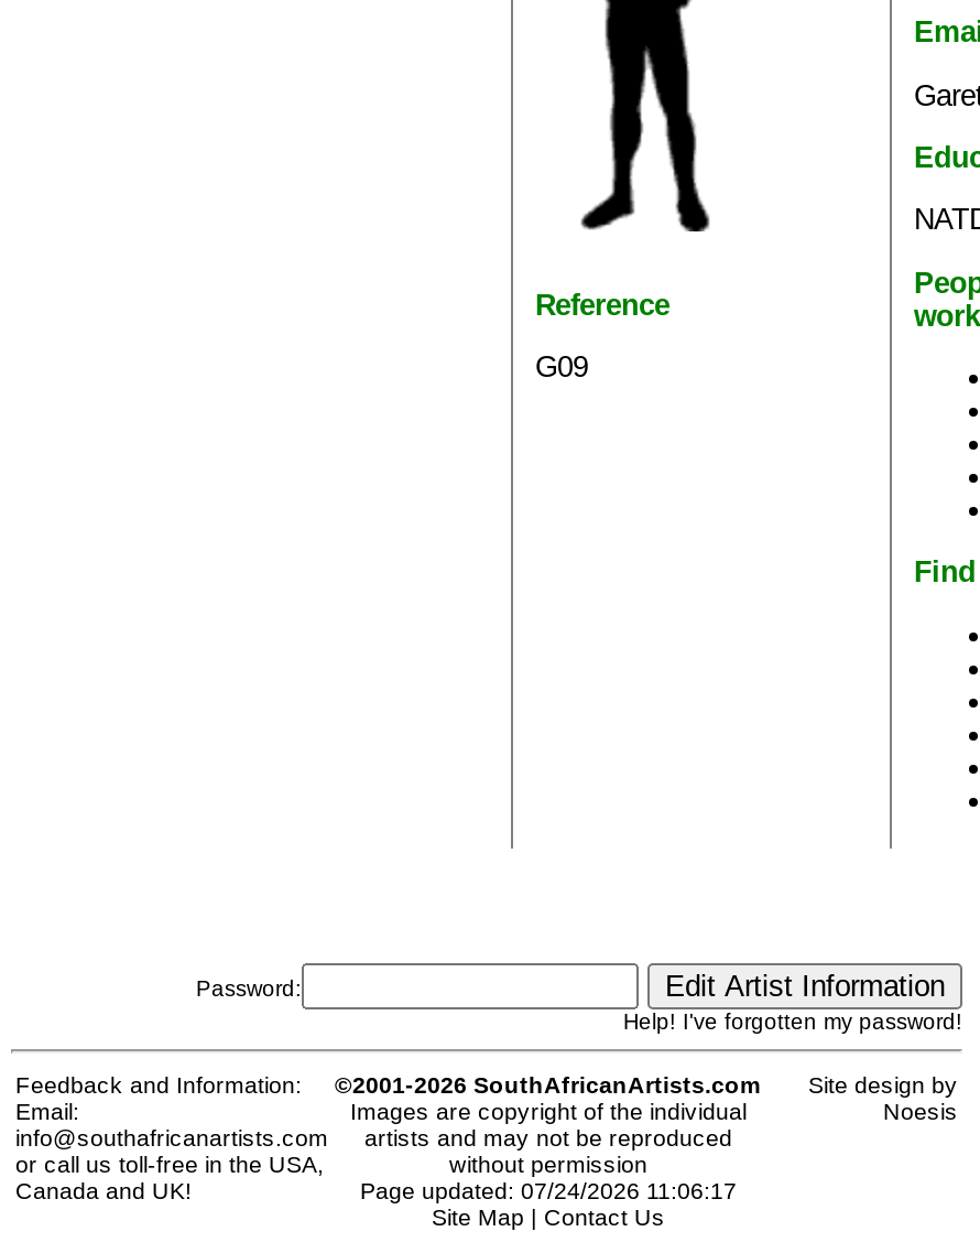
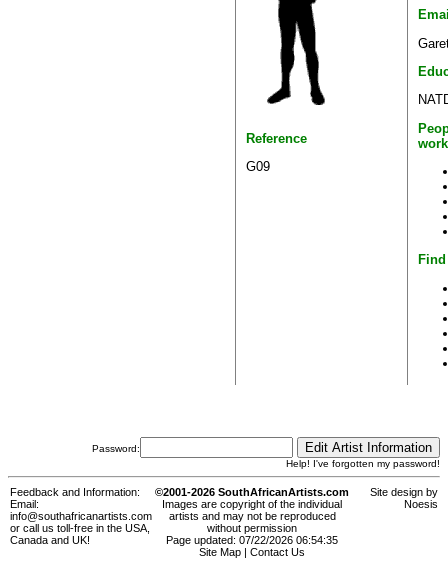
[360,1178,737,1204] Page updated: 07/24/2026 11:06:17 -> [166,534,338,546] Page updated: 07/22/2026 06:54:35

